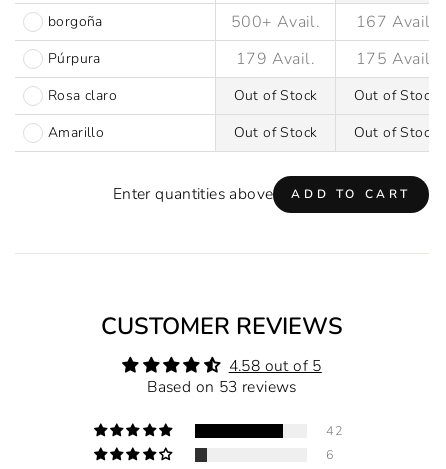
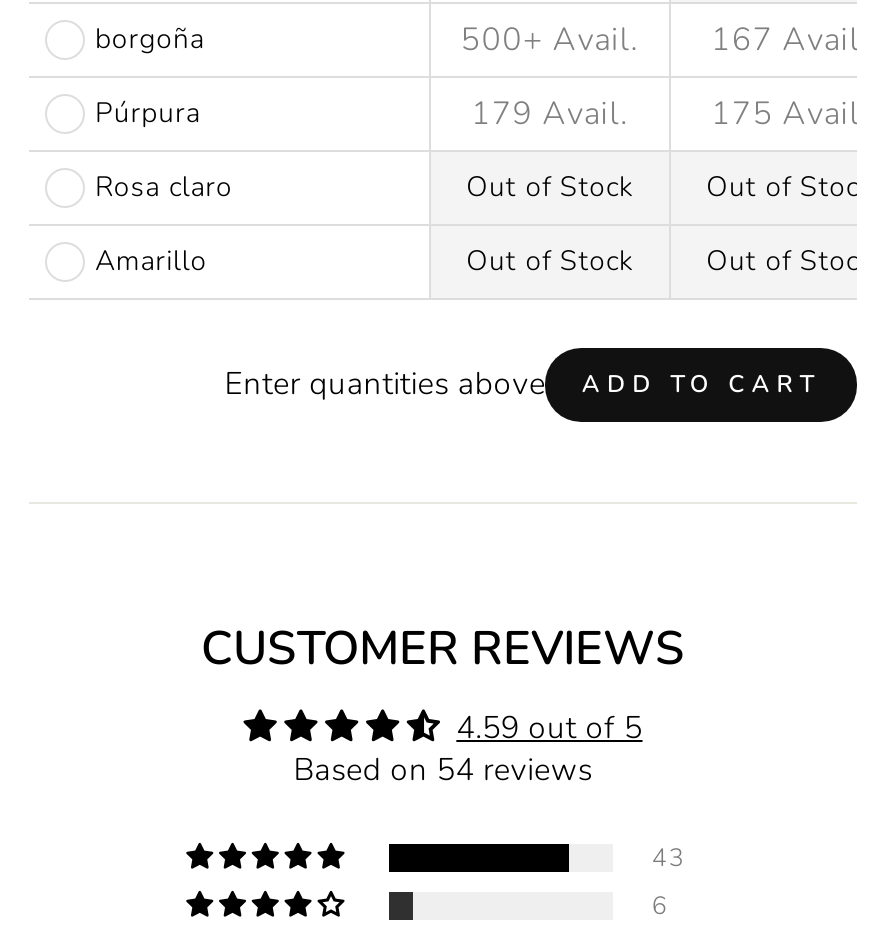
[229,354,322,376] 4.58 out of 5 -> [456,705,643,749] 4.59 out of 5
[147,375,297,397] Based on 53 reviews -> [294,747,592,791] Based on 54 reviews
[326,422,343,439] 42 -> [652,841,685,875] 43

